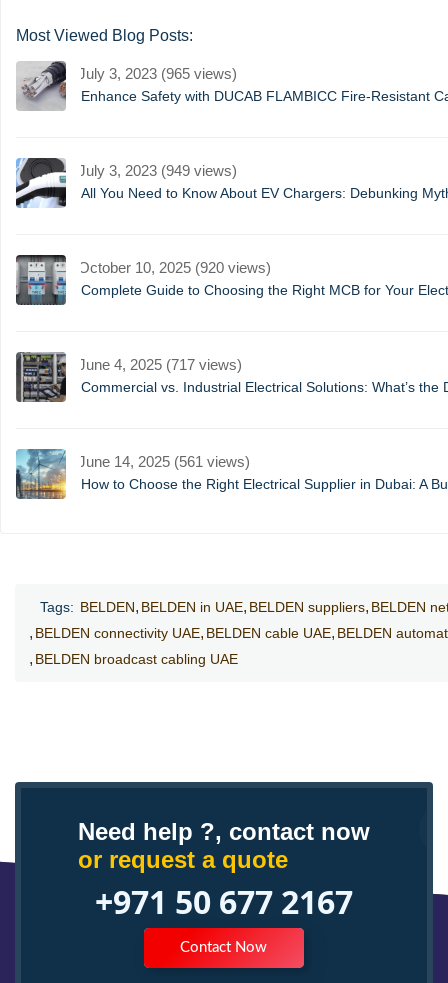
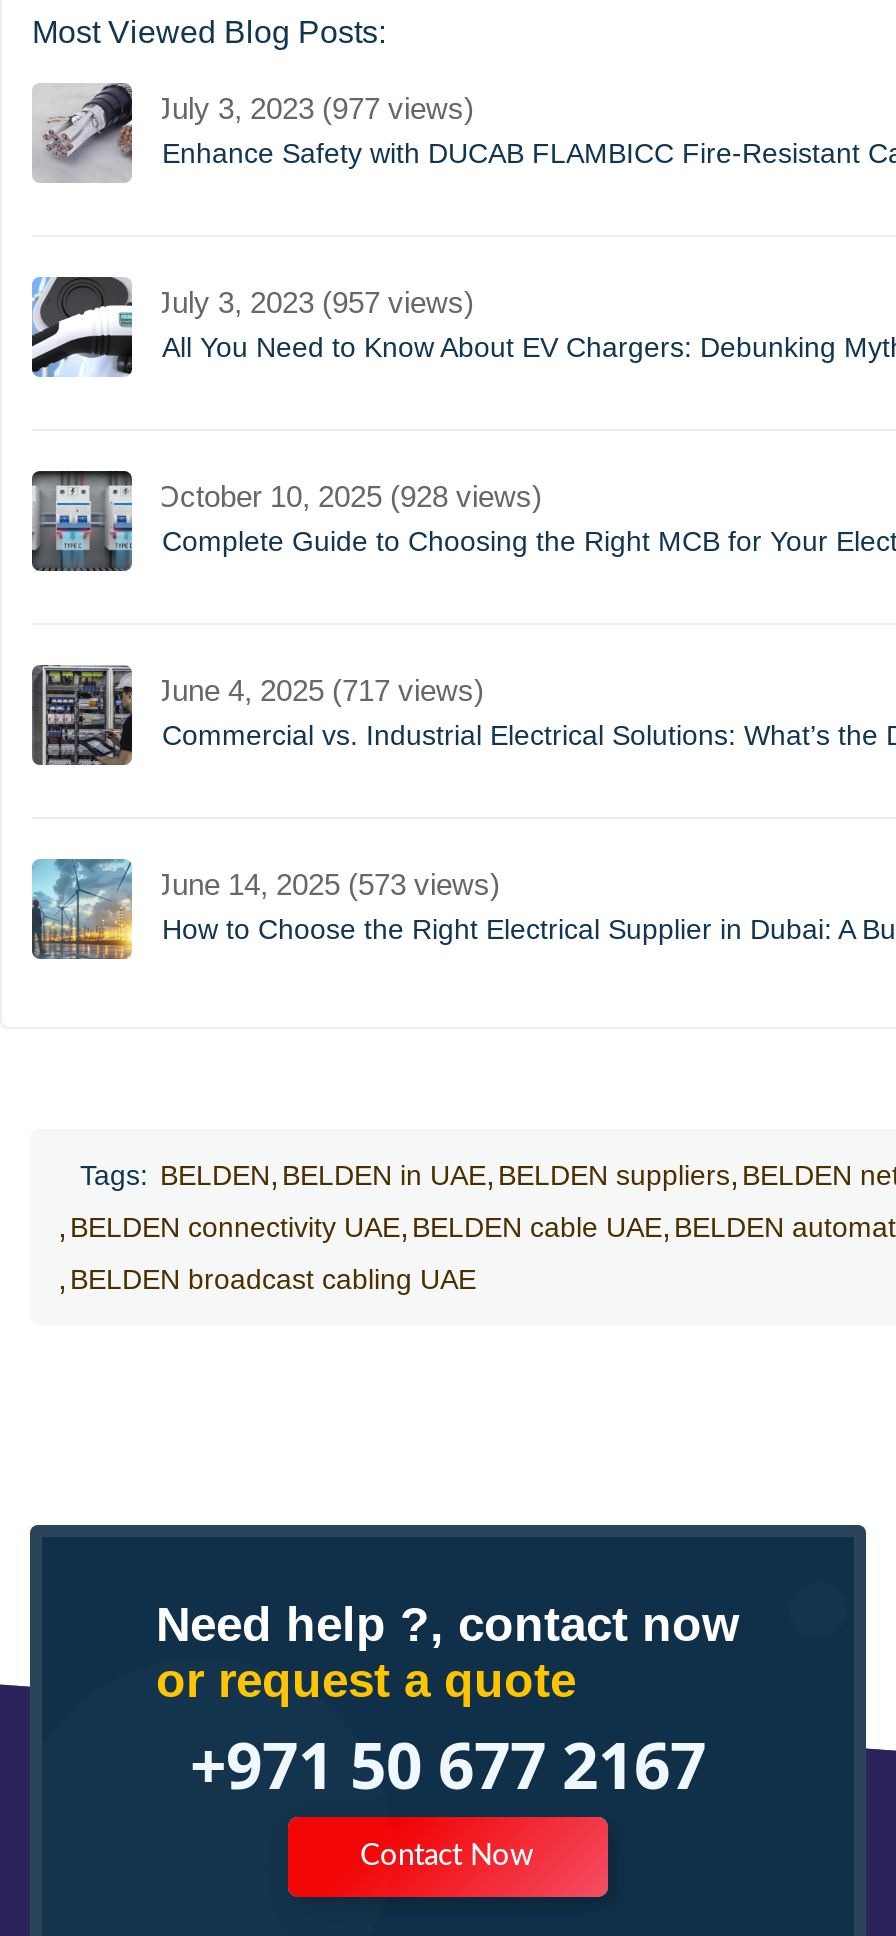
[78,65,237,82] July 3, 2023 (965 views) -> [156,91,474,125] July 3, 2023 (977 views)
[78,162,237,179] July 3, 2023 (949 views) -> [156,285,474,319] July 3, 2023 (957 views)
[78,259,271,276] October 10, 2025 (920 views) -> [156,479,542,513] October 10, 2025 (928 views)
[78,453,250,470] June 14, 2025 (561 views) -> [156,867,500,901] June 14, 2025 (573 views)

